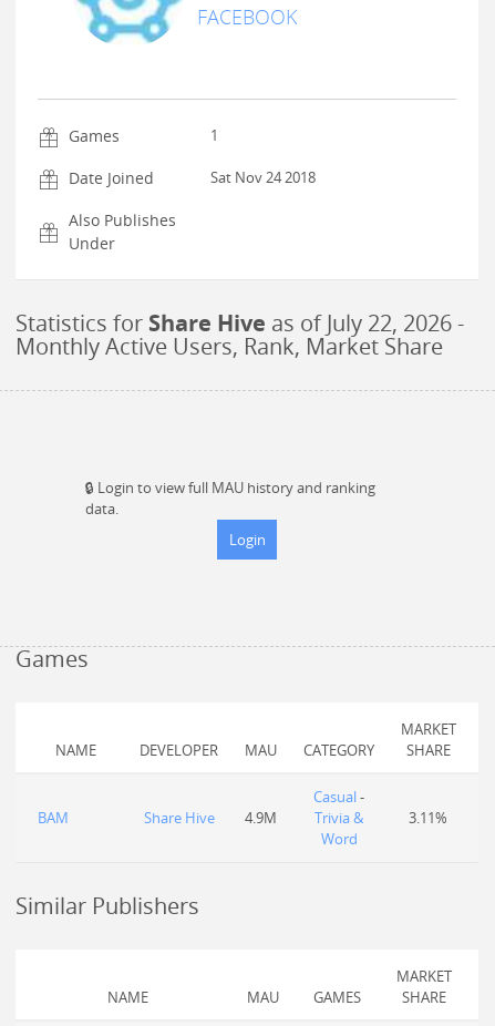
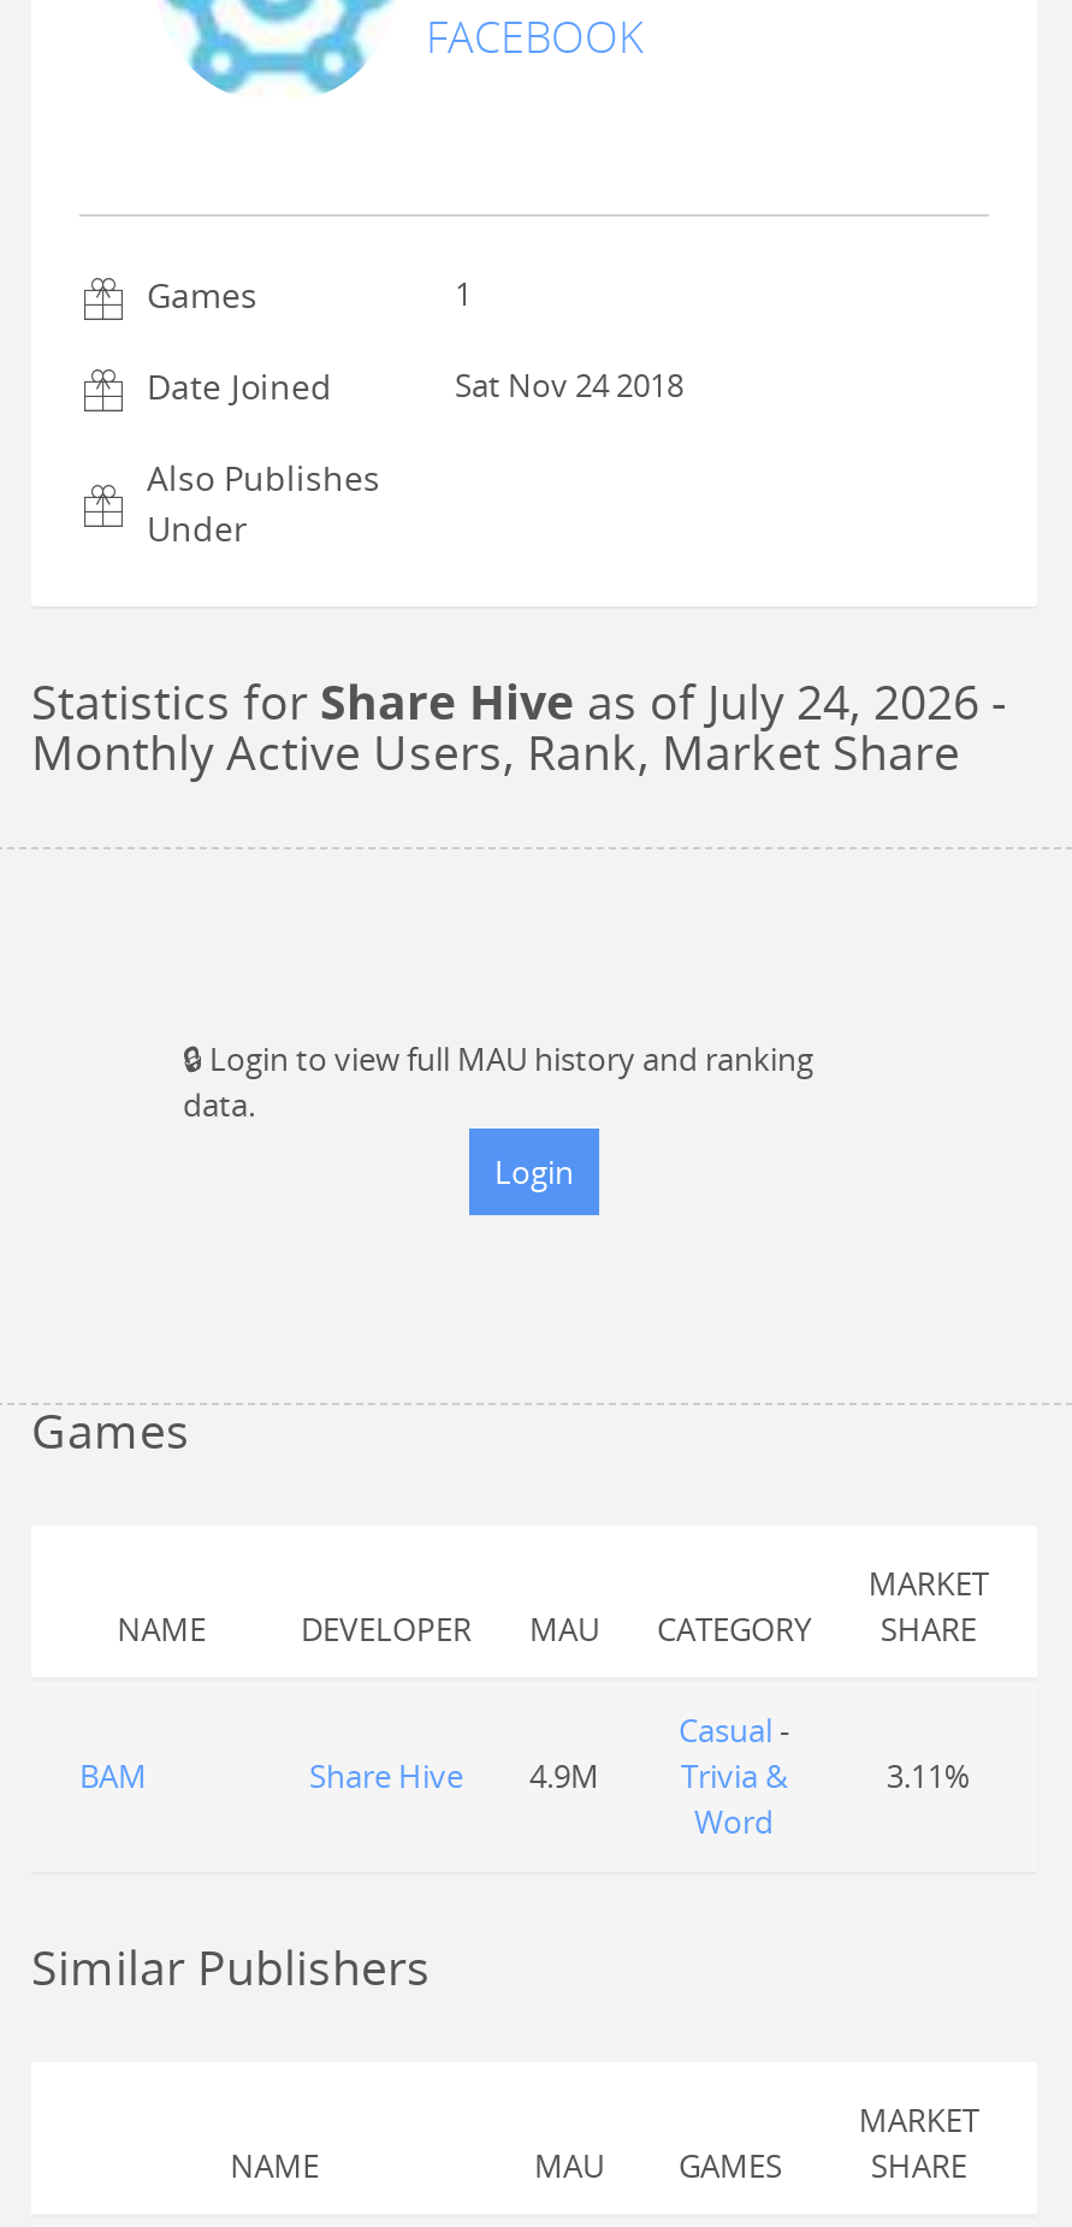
[16,308,464,338] Statistics for Share Hive as of July 22, 2026 - -> [31,669,1006,734] Statistics for Share Hive as of July 24, 2026 -

